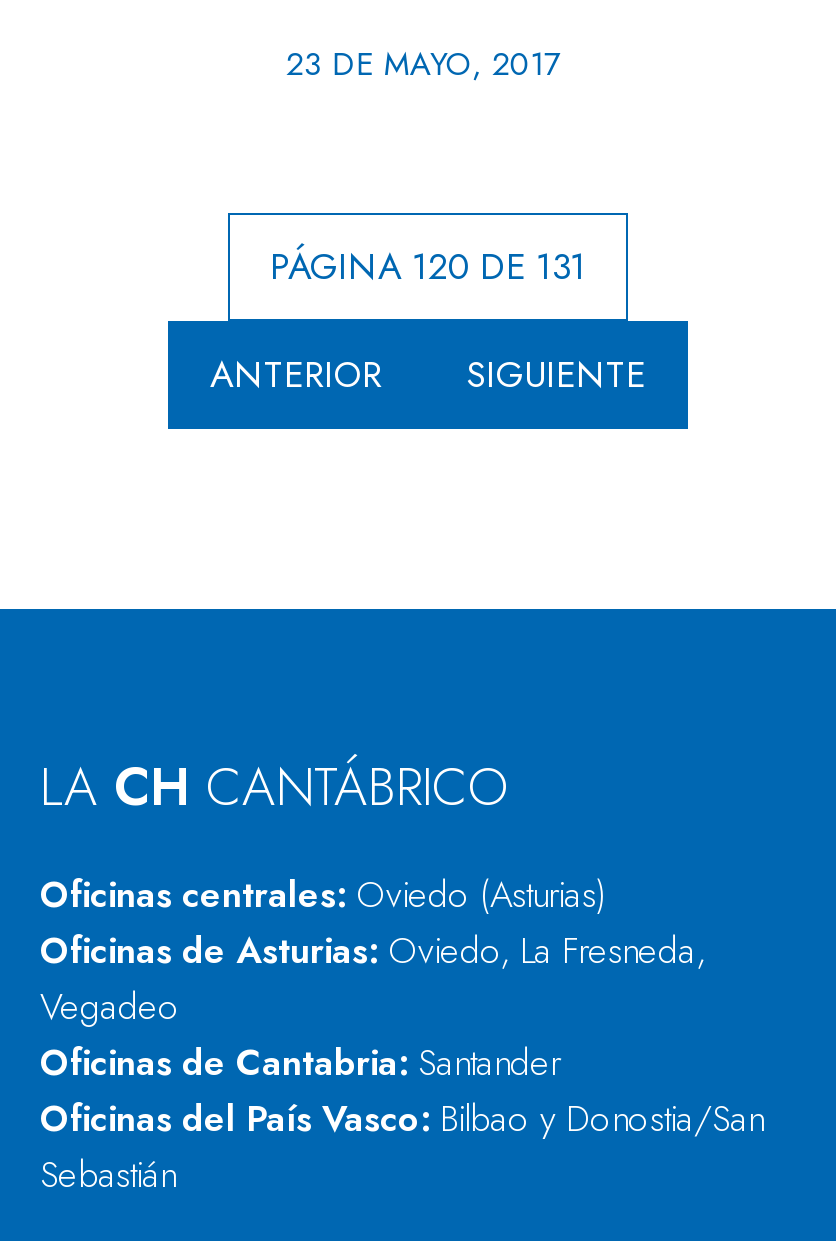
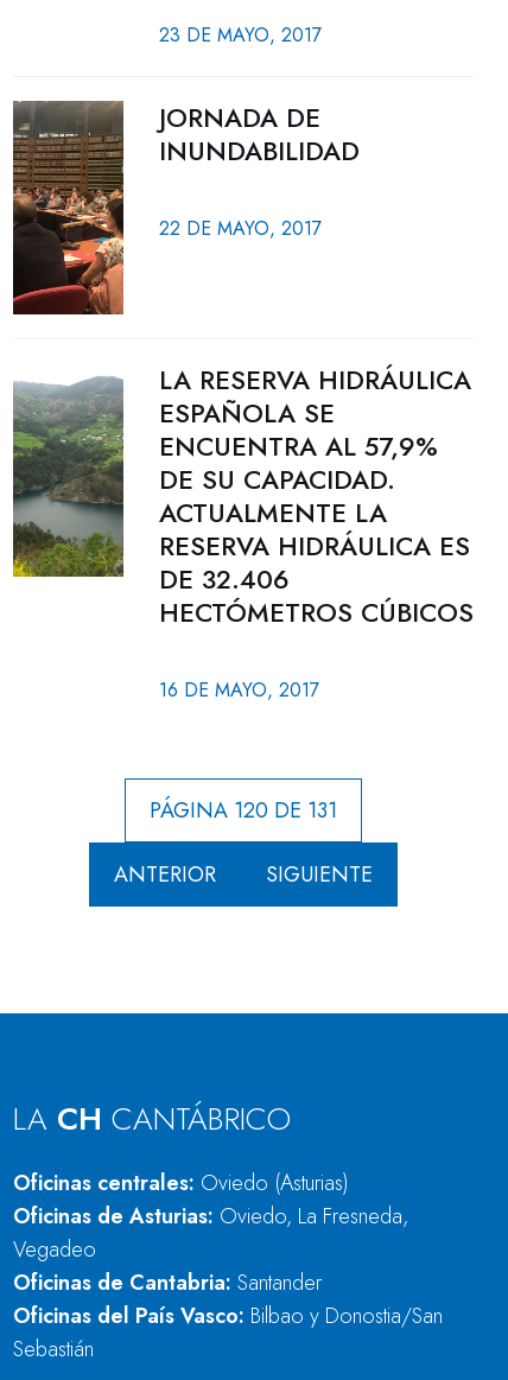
none -> [12,98,359,316] [image] | JORNADA DE | INUNDABILIDAD | 22 DE MAYO, 2017
none -> [12,361,473,704] [image] | LA RESERVA HIDRÁULICA | ESPAÑOLA SE | ENCUENTRA AL 57,9% | DE SU CAPACIDAD. | ACTUALMENTE LA | RESERVA HIDRÁULICA ES | DE 32.406 | HECTÓMETROS CÚBICOS | 16 DE MAYO, 2017

